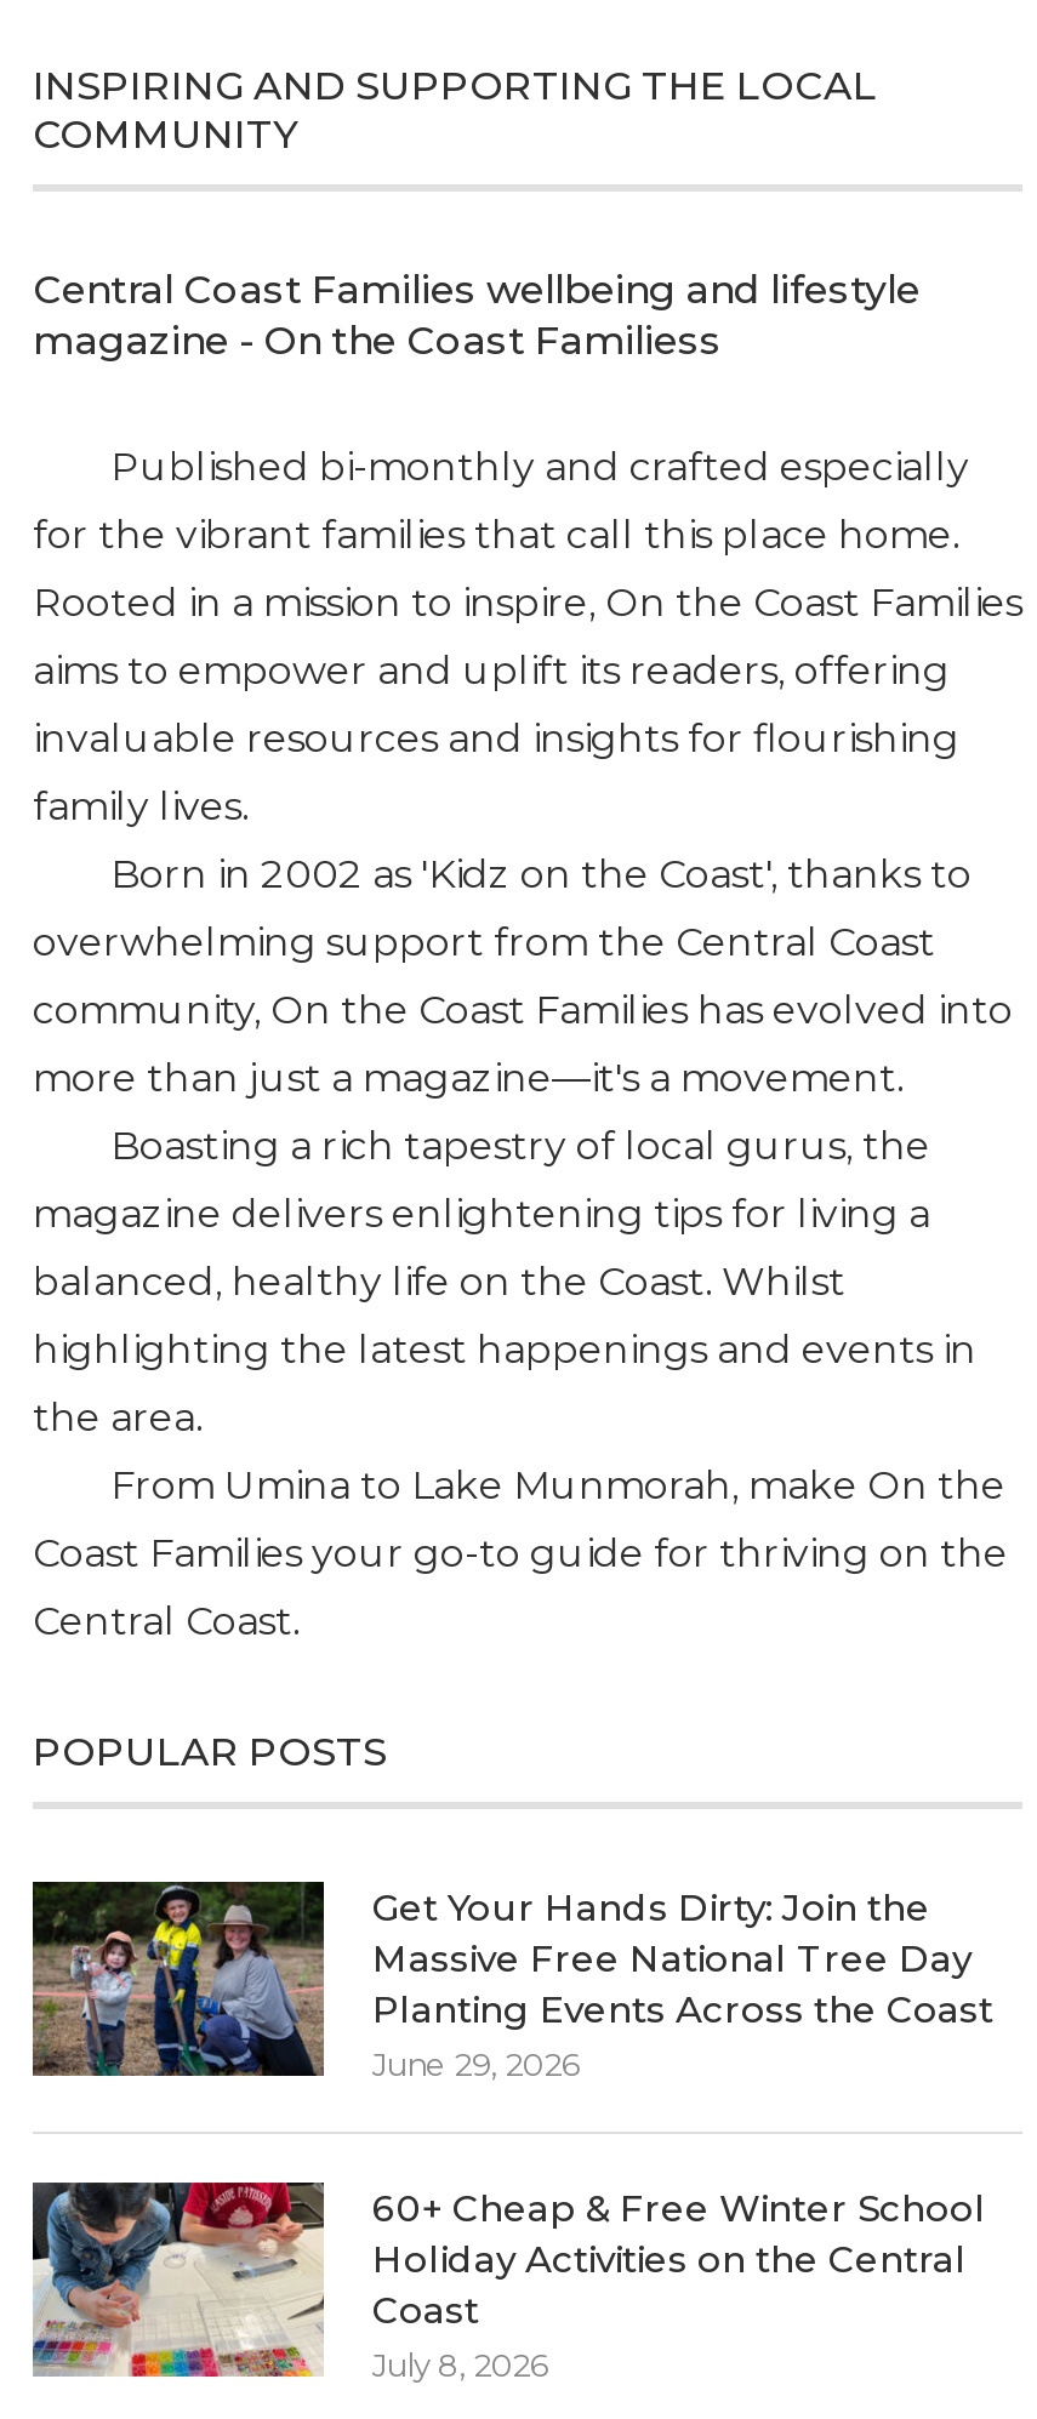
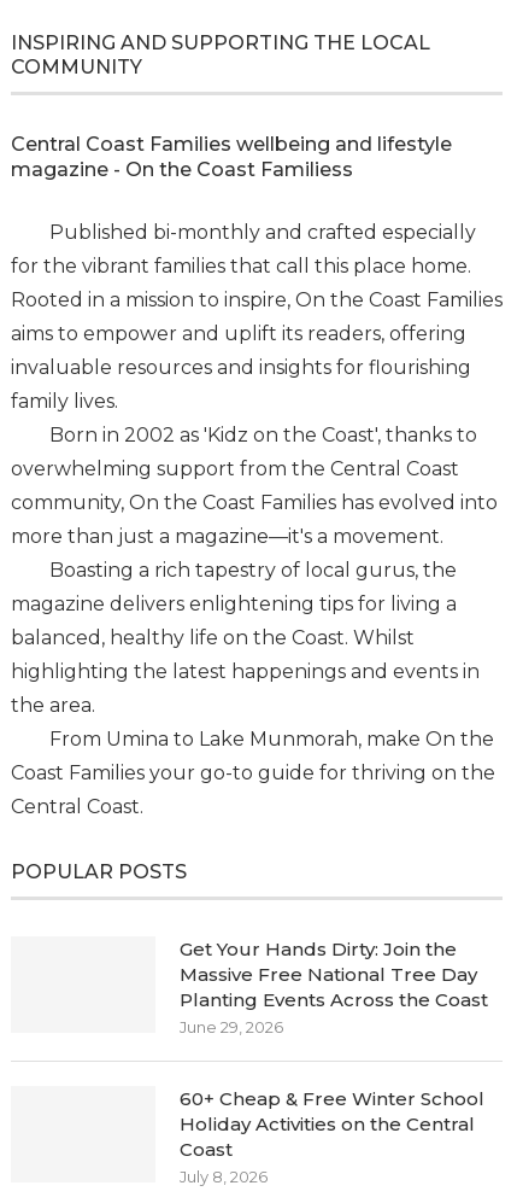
[30,1878,326,2079] [image] -> none
[30,2179,326,2380] [image] -> none

